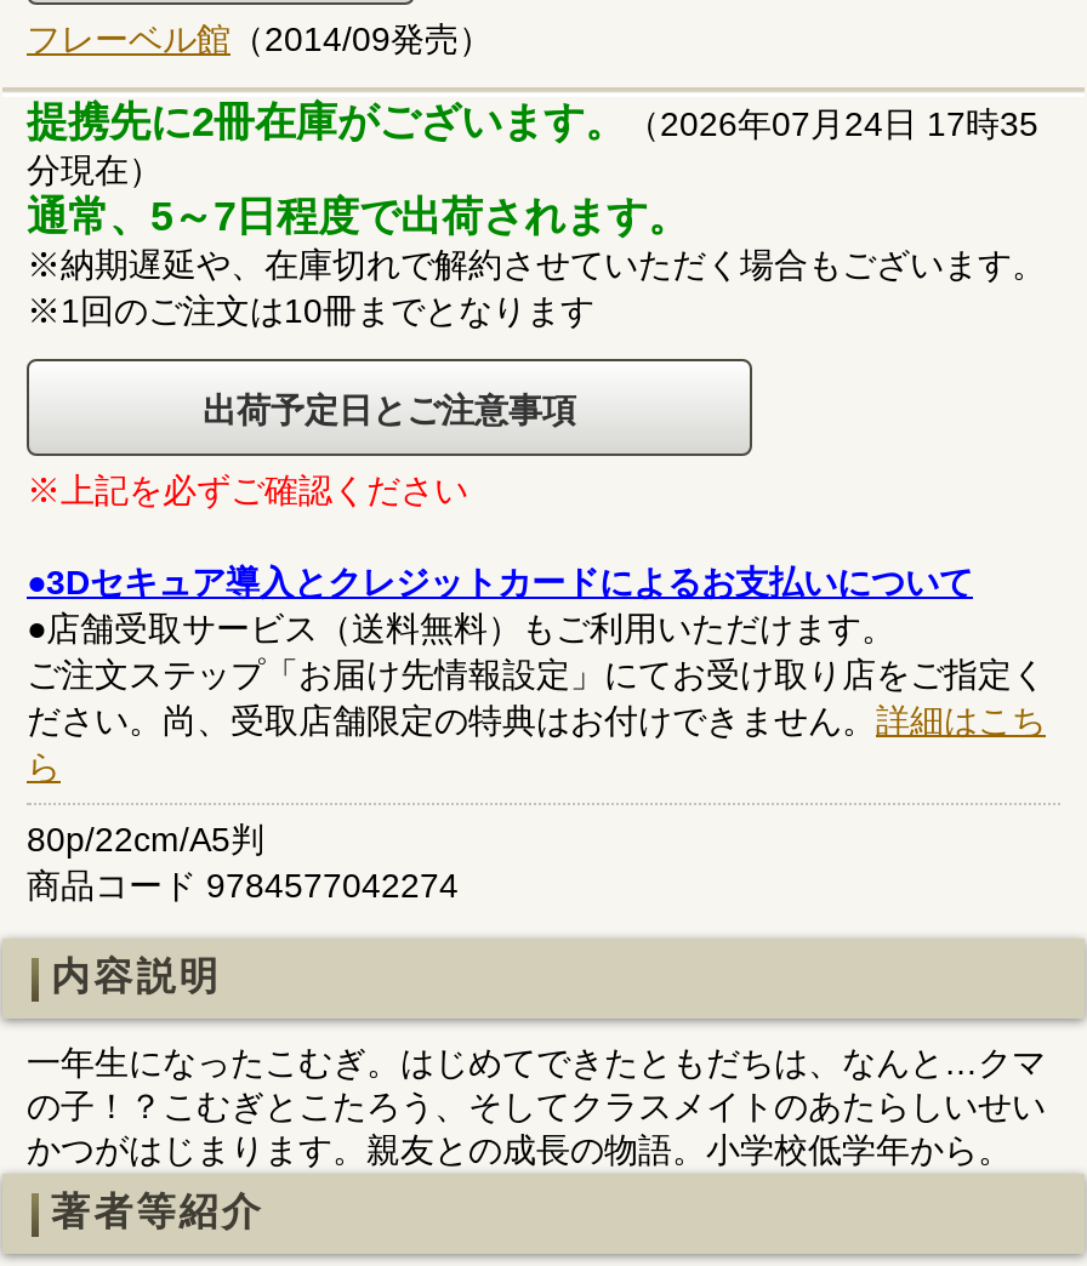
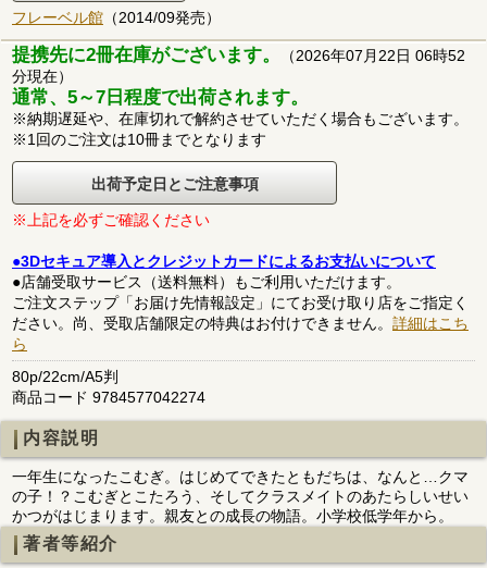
[27,99,1038,145] 提携先に2冊在庫がございます。（2026年07月24日 17時35 -> [12,44,465,65] 提携先に2冊在庫がございます。（2026年07月22日 06時52

